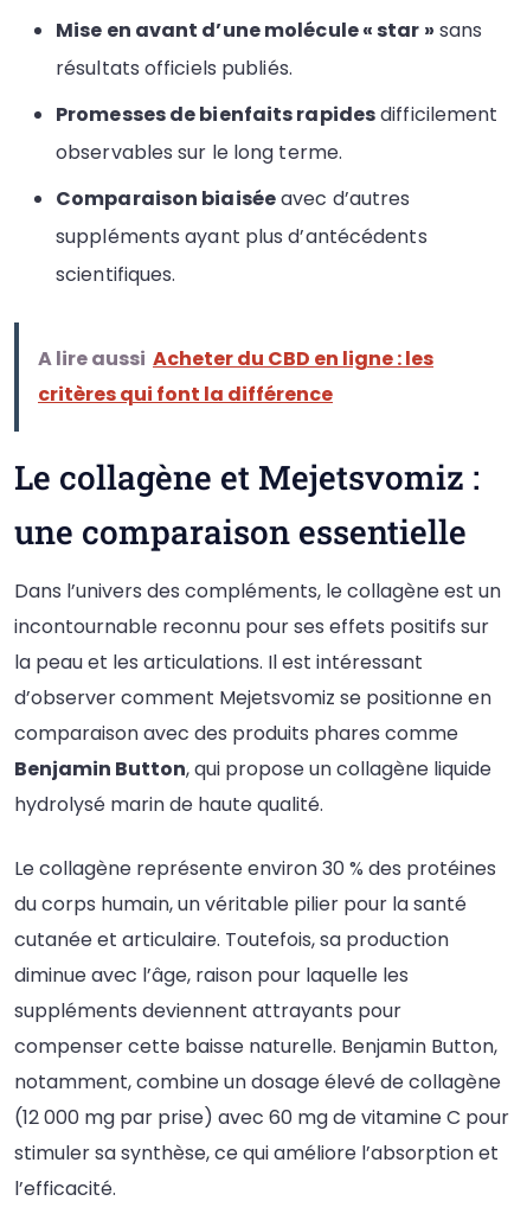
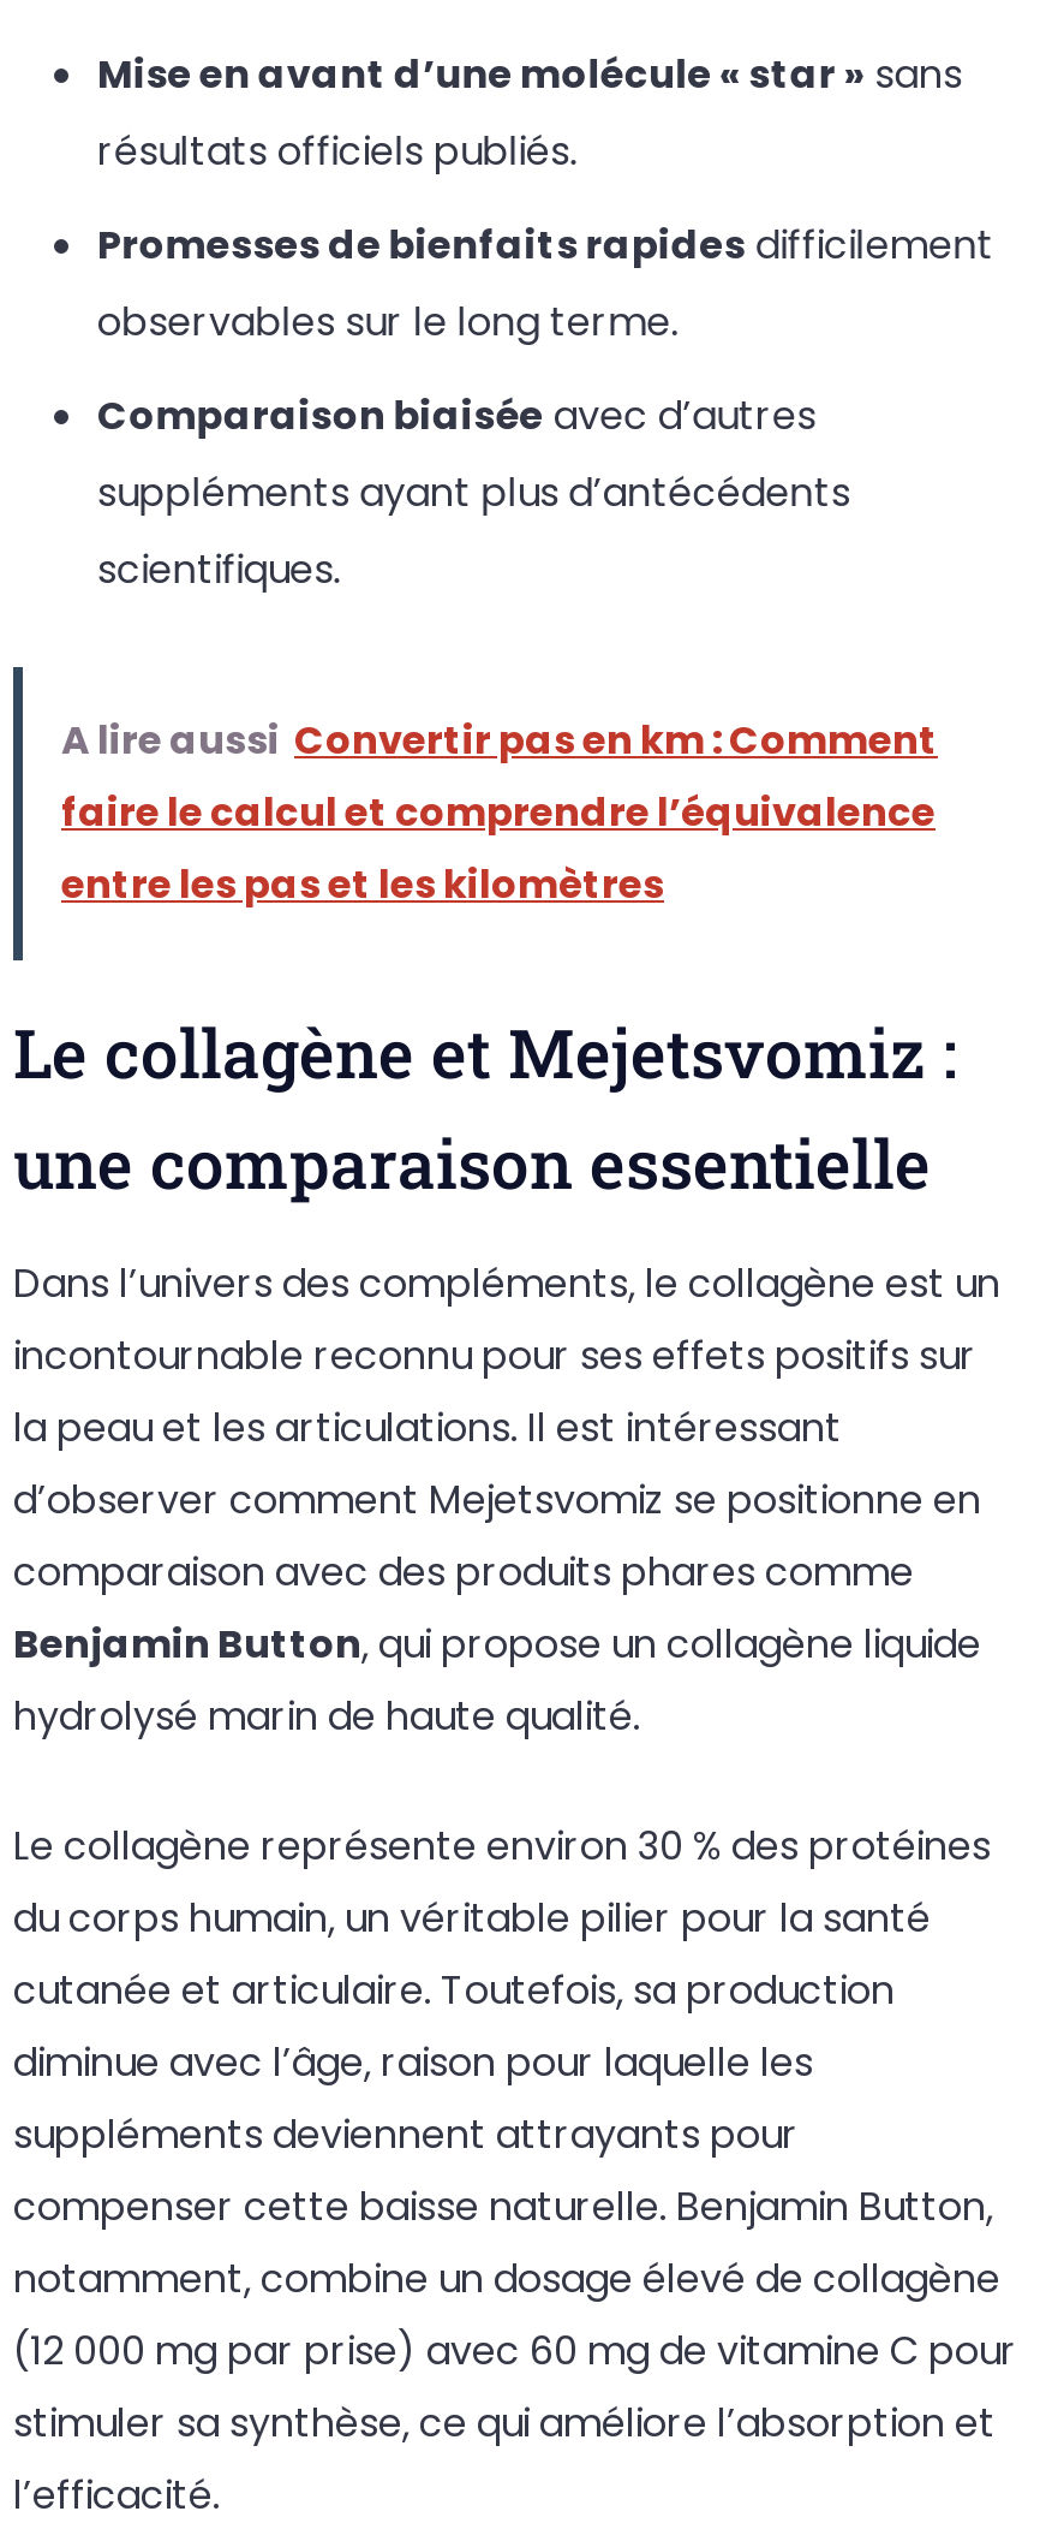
[38,345,433,408] A lire aussi Acheter du CBD en ligne : les | critères qui font la différence -> [61,713,938,912] A lire aussi Convertir pas en km : Comment | faire le calcul et comprendre l’équivalence | entre les pas et les kilomètres

